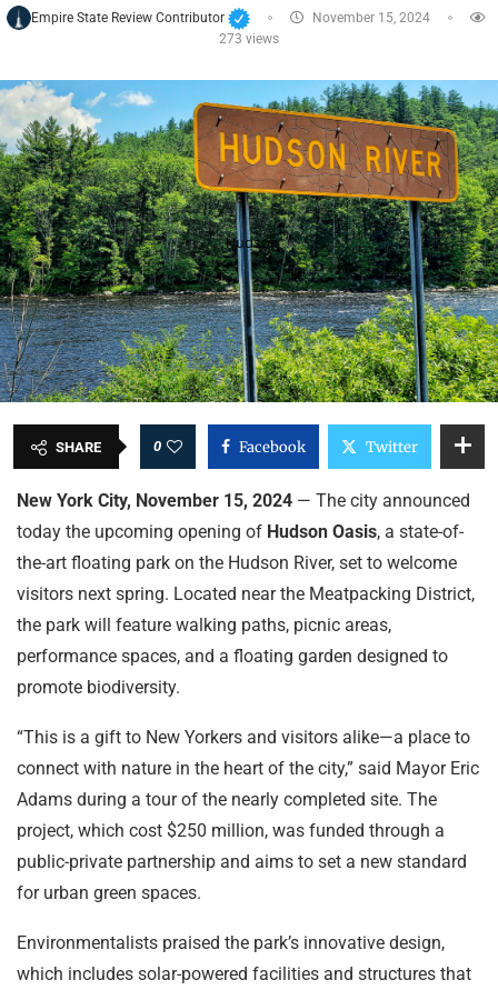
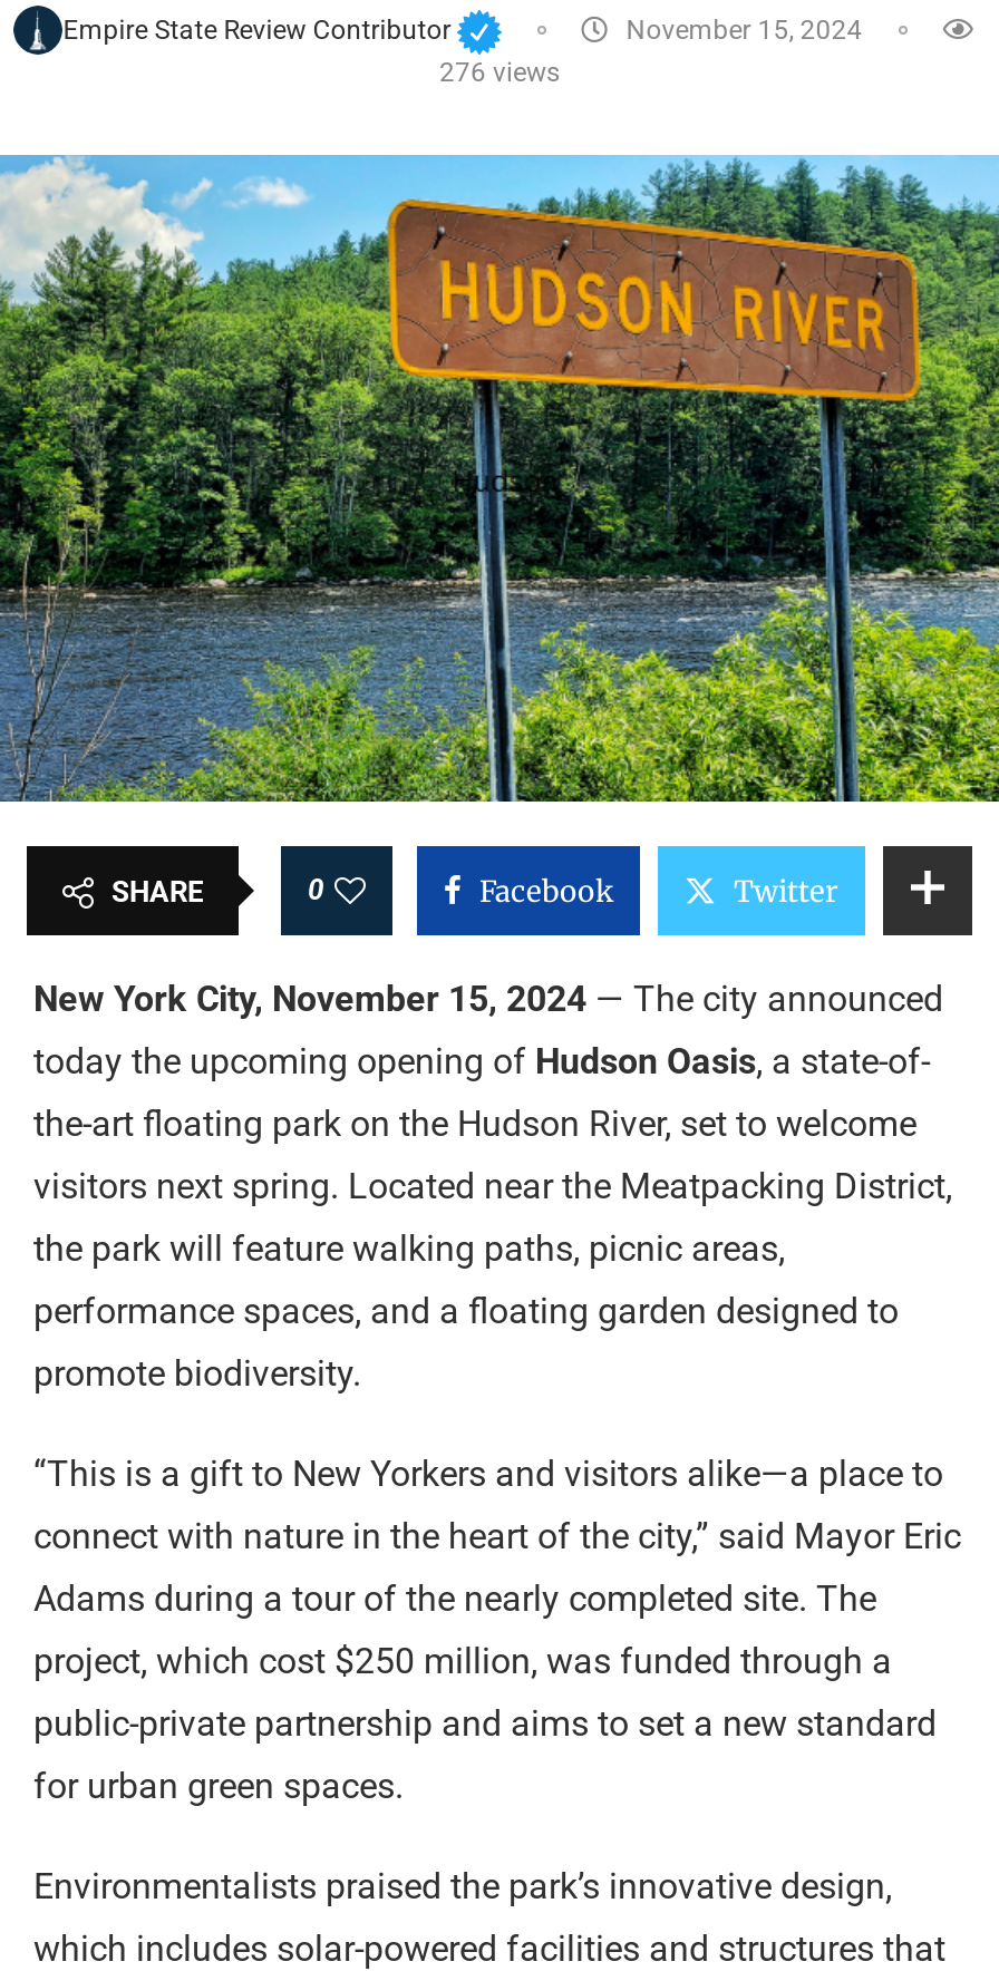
[219,31,279,47] 273 views -> [439,57,560,88] 276 views

